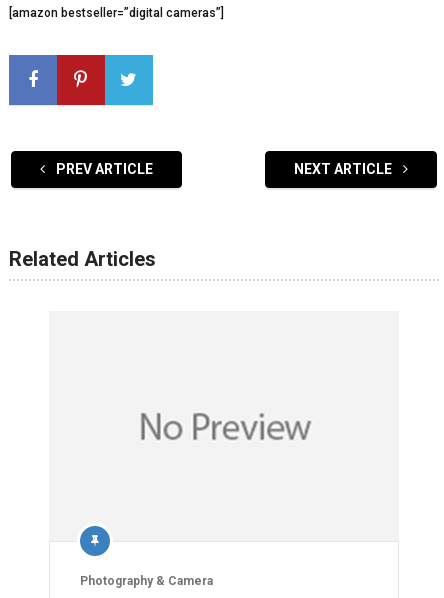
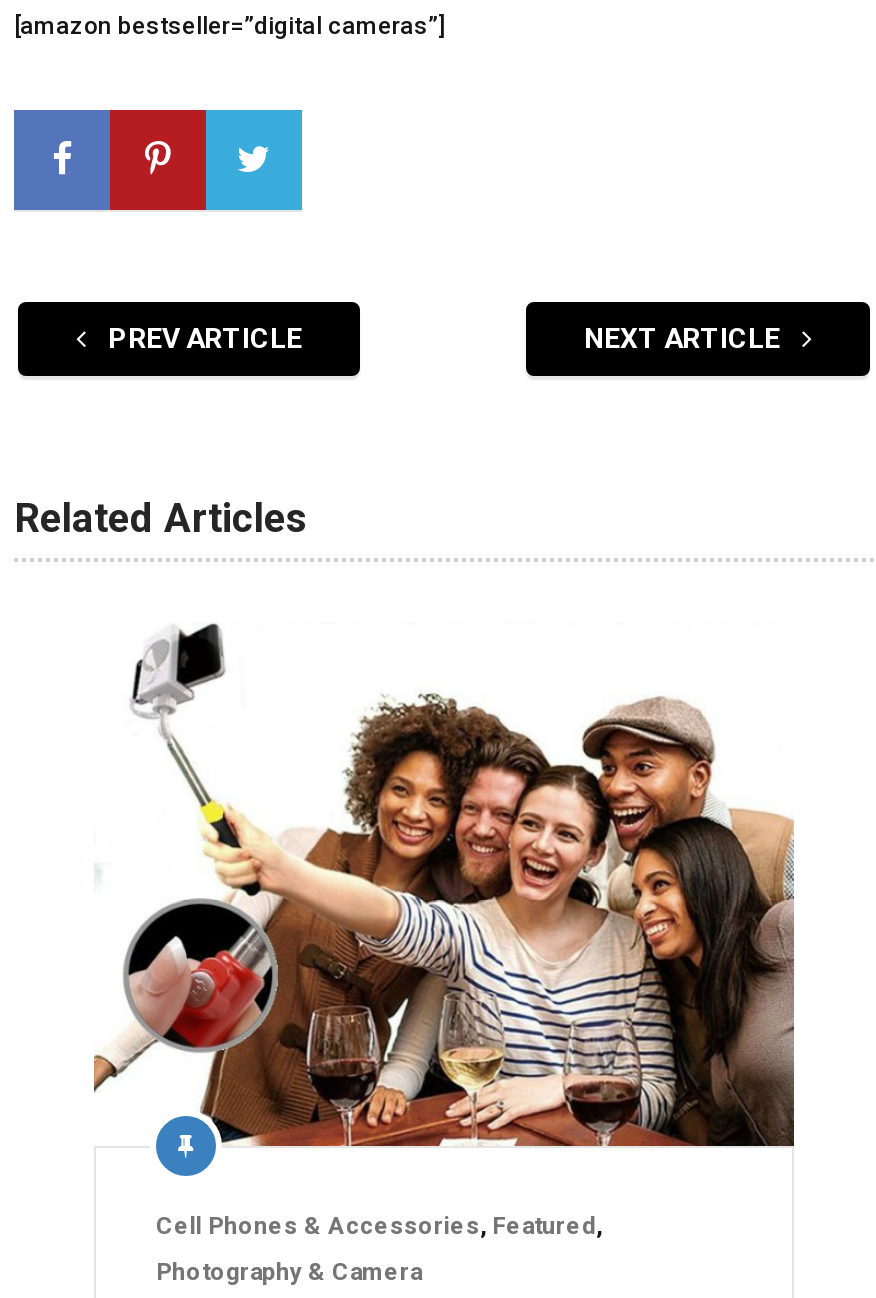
none -> [92,622,796,1241] [image] | Cell Phones & Accessories, Featured,

